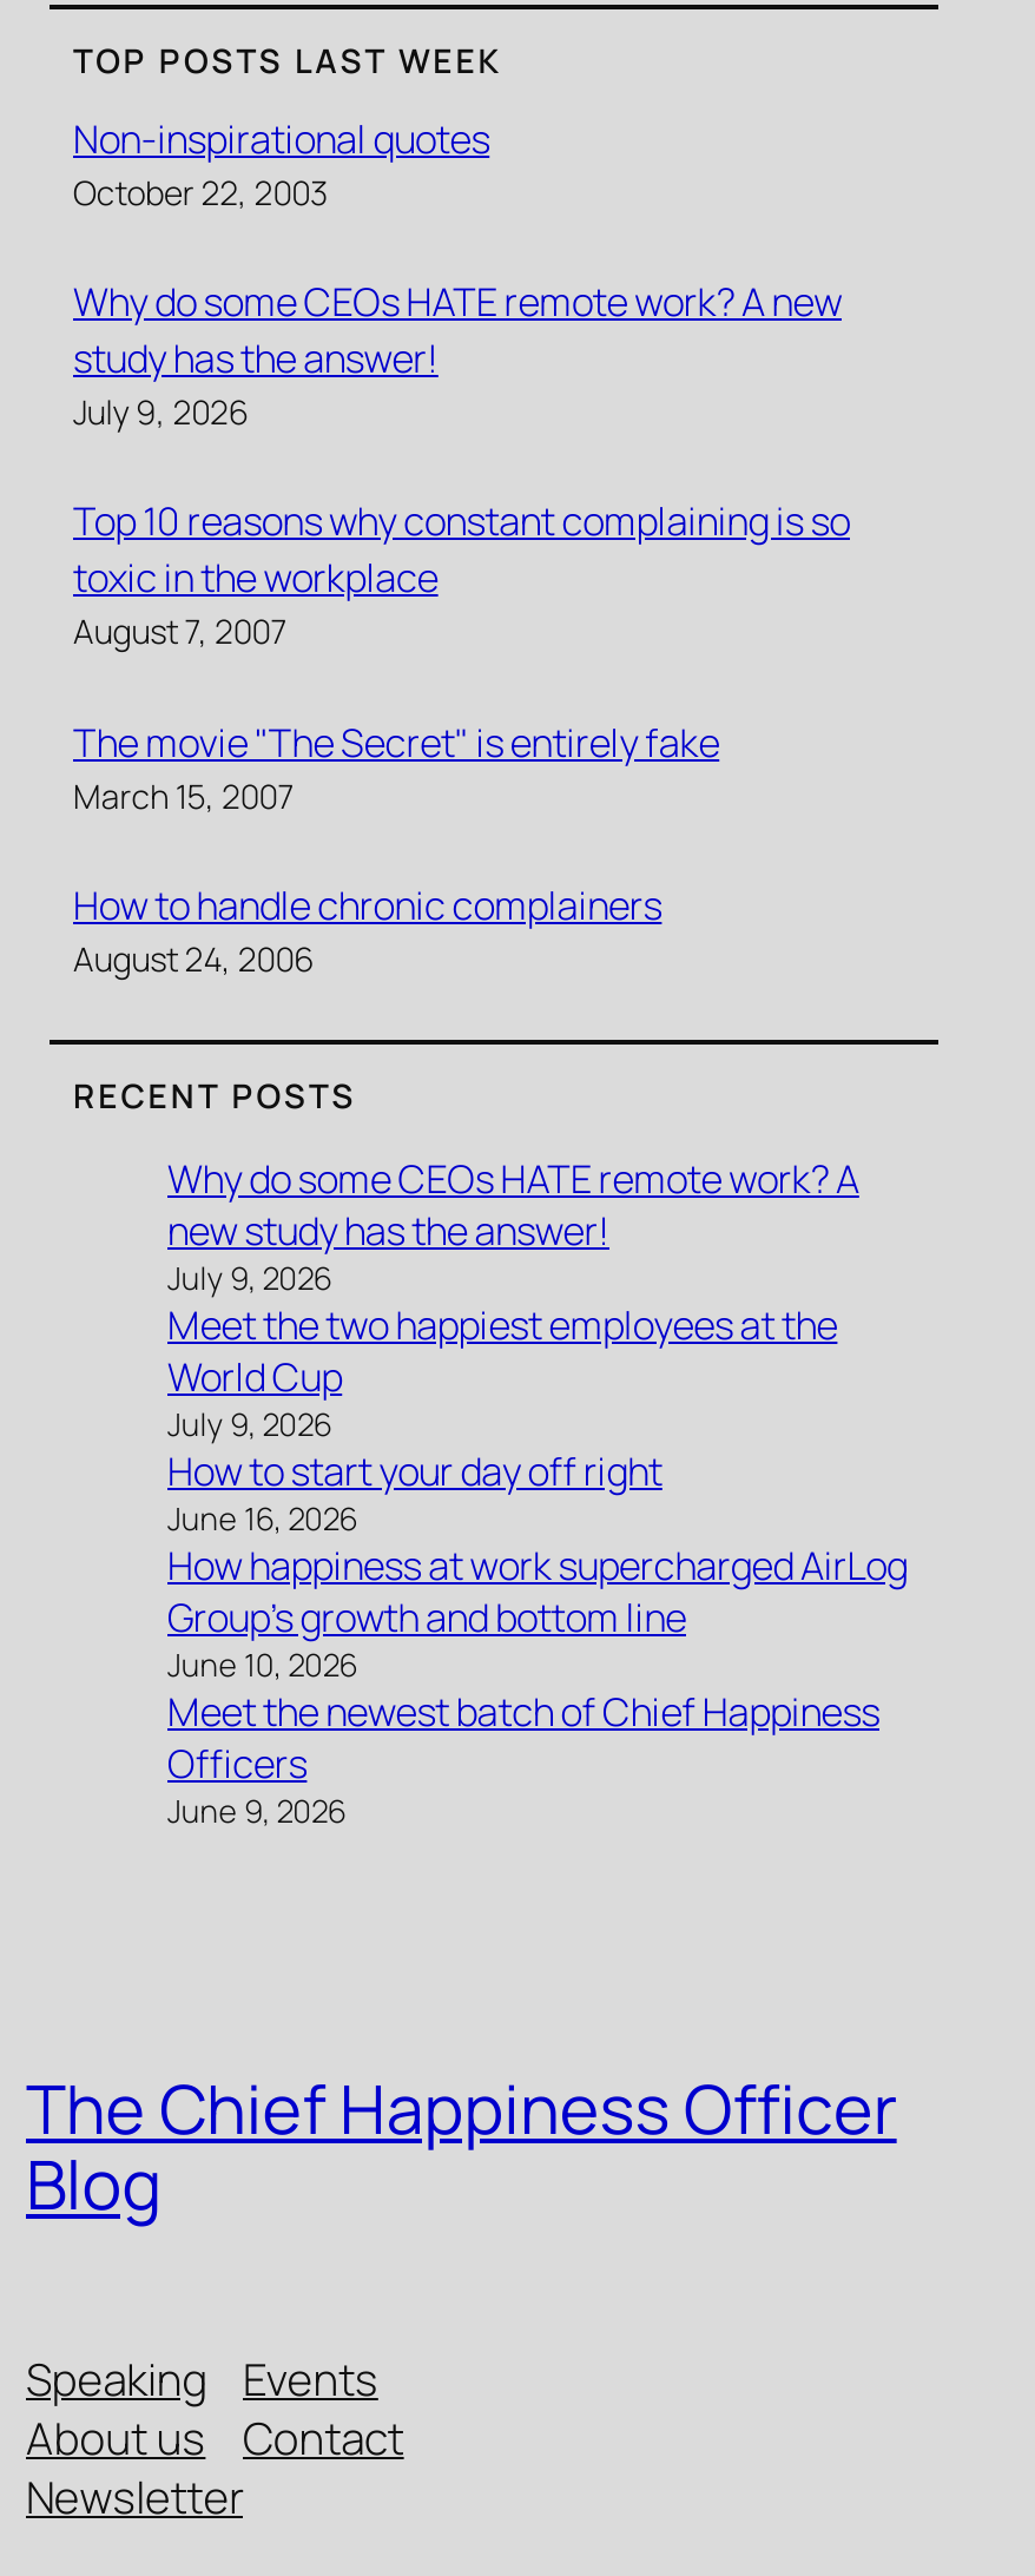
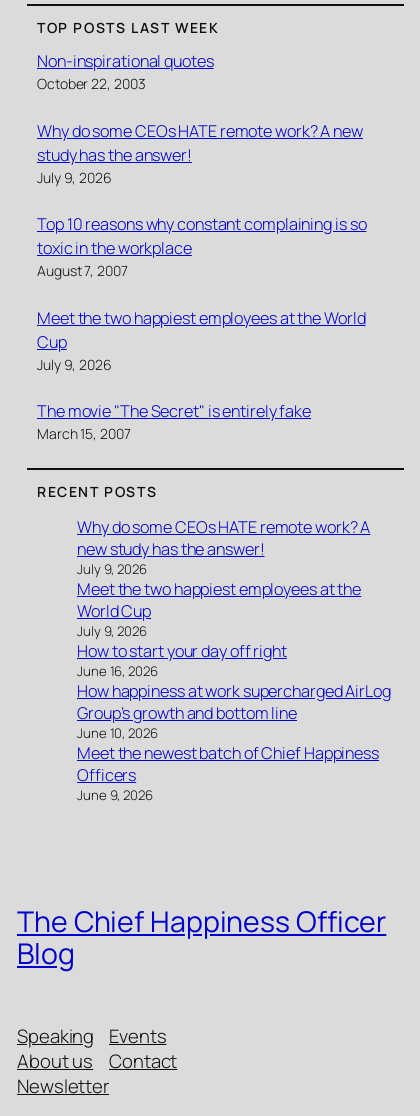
none -> [37,307,366,374] Meet the two happiest employees at the World | Cup | July 9, 2026
moved [73,716,719,817] -> [37,400,311,443]: The movie "The Secret" is entirely fake | March 15, 2007
[73,879,662,981] How to handle chronic complainers | August 24, 2006 -> none

